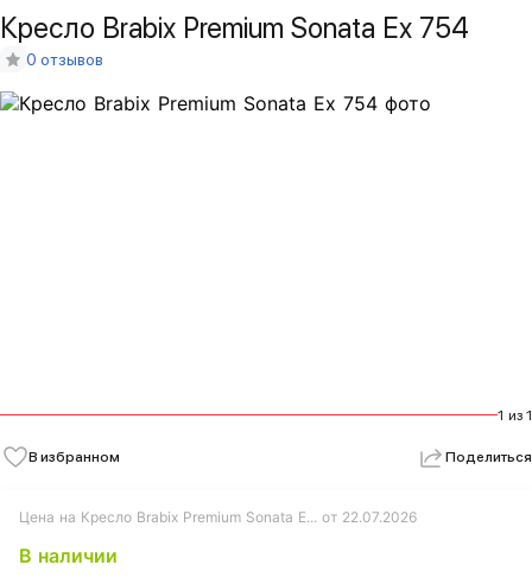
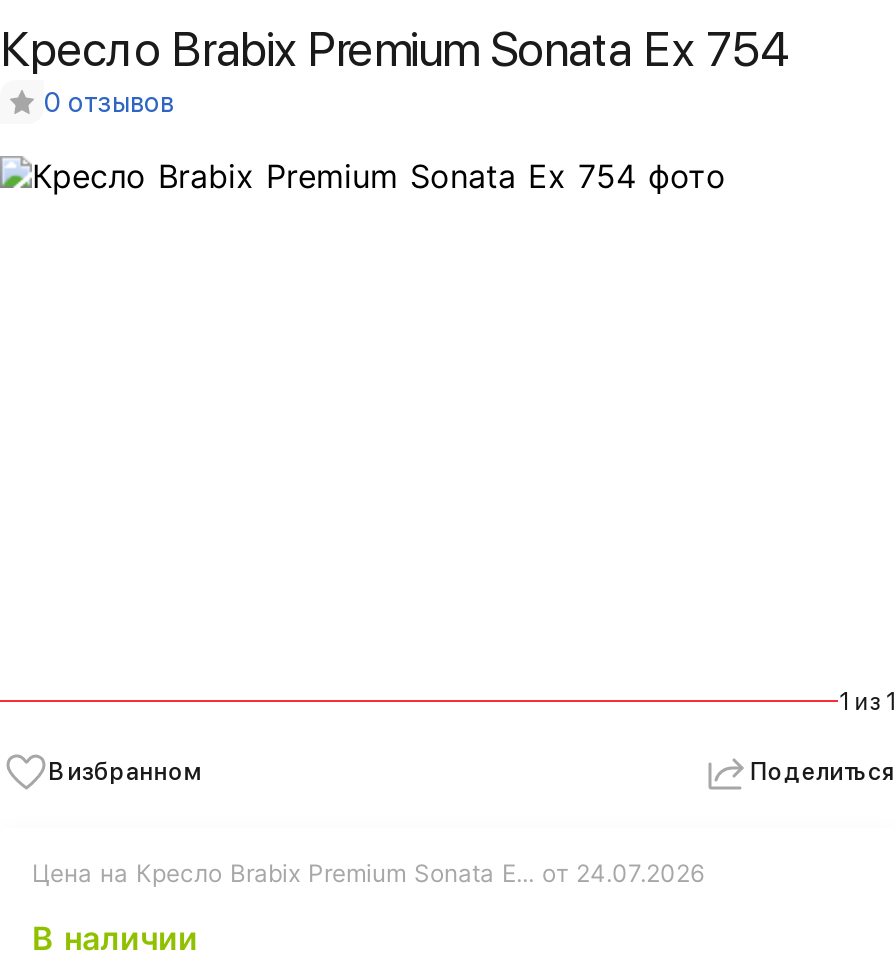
[19,508,417,526] Цена на Кресло Brabix Premium Sonata E... от 22.07.2026 -> [32,858,704,888] Цена на Кресло Brabix Premium Sonata E... от 24.07.2026

